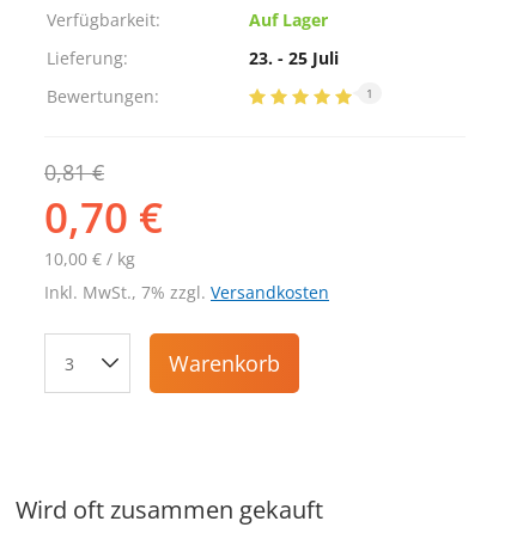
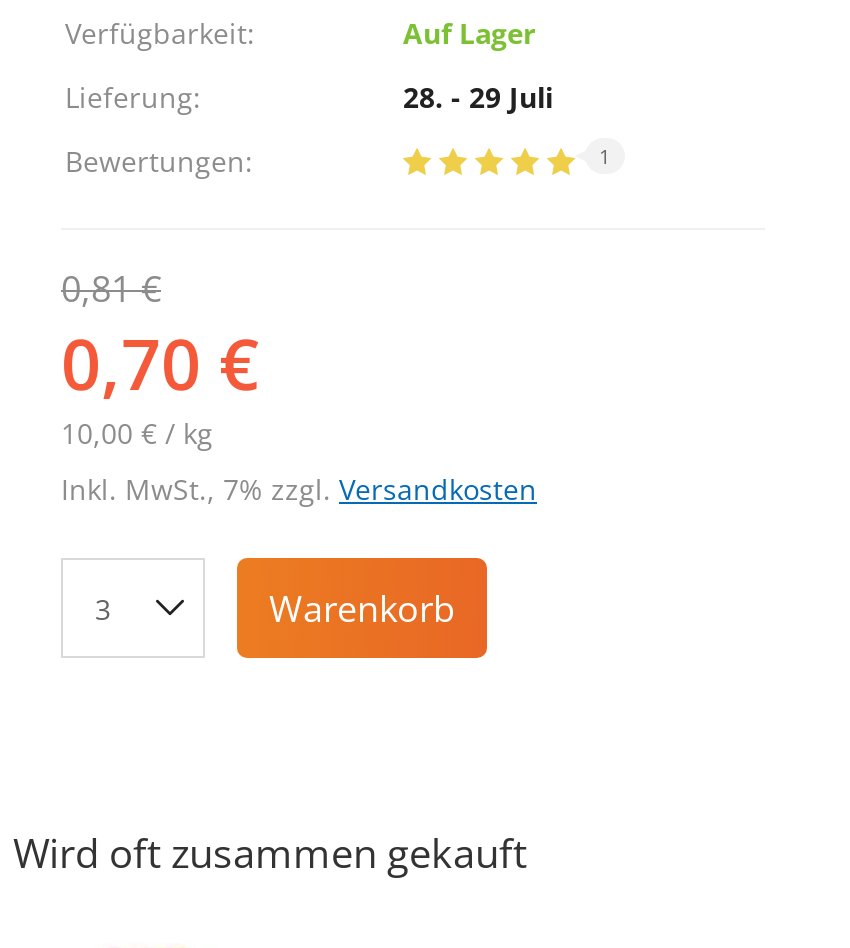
[249,47,339,70] 23. - 25 Juli -> [403,79,553,117] 28. - 29 Juli

